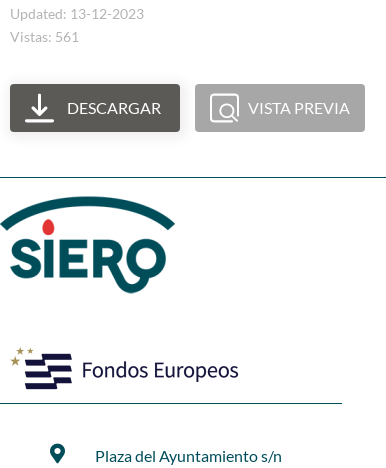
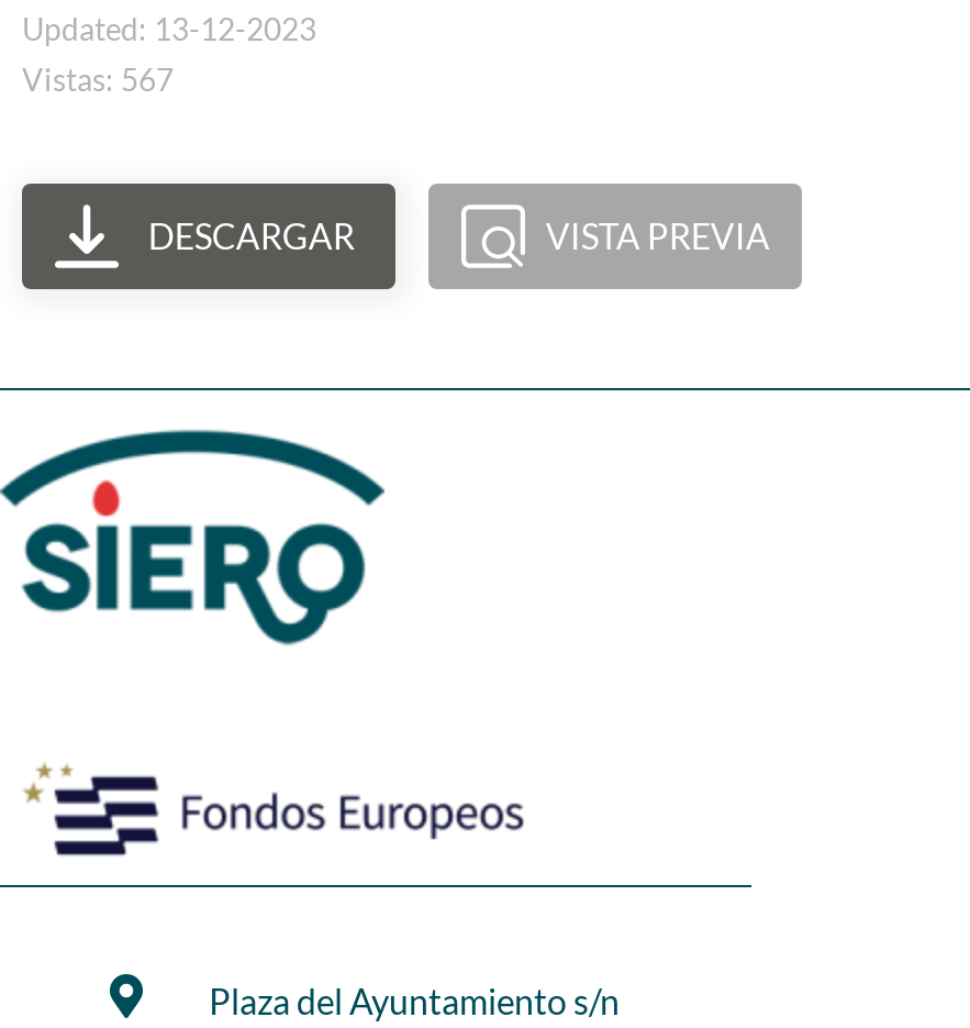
[10,28,79,45] Vistas: 561 -> [22,60,174,98] Vistas: 567

